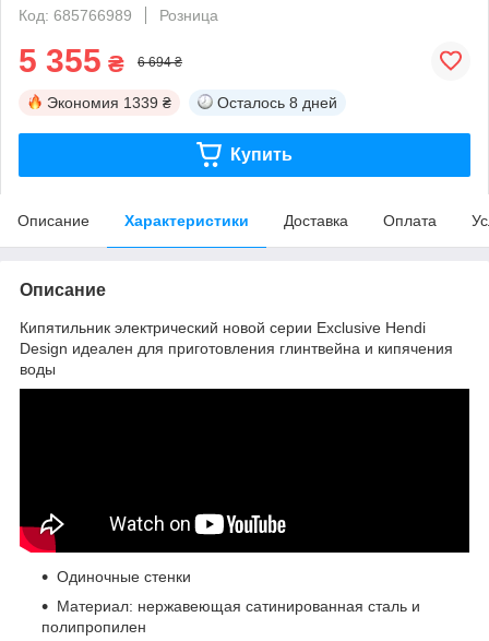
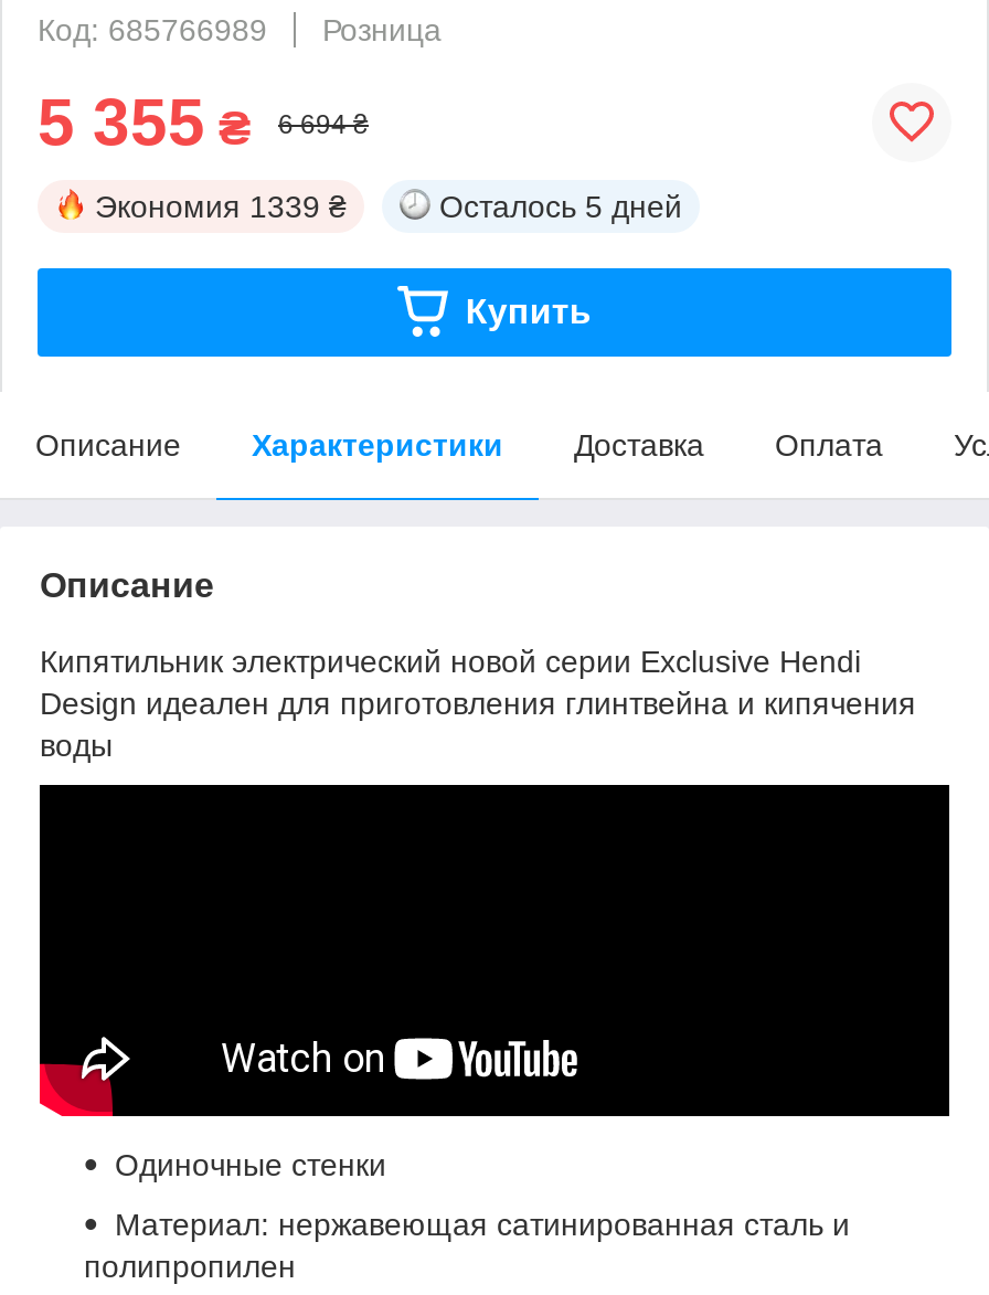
[217,94,337,111] Осталось 8 дней -> [439,188,682,224] Осталось 5 дней

